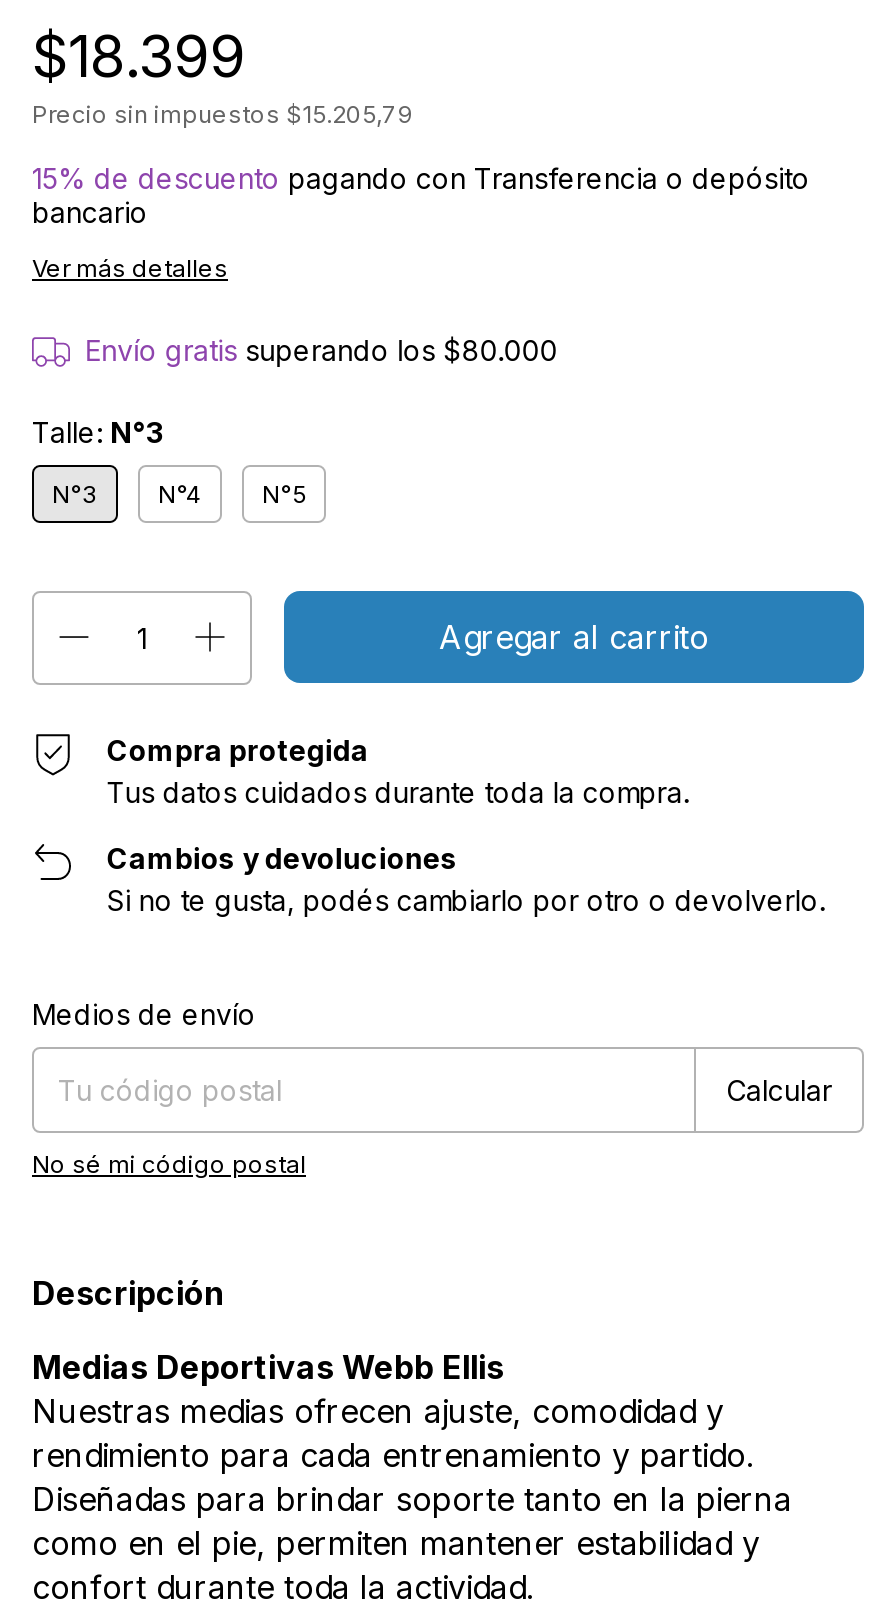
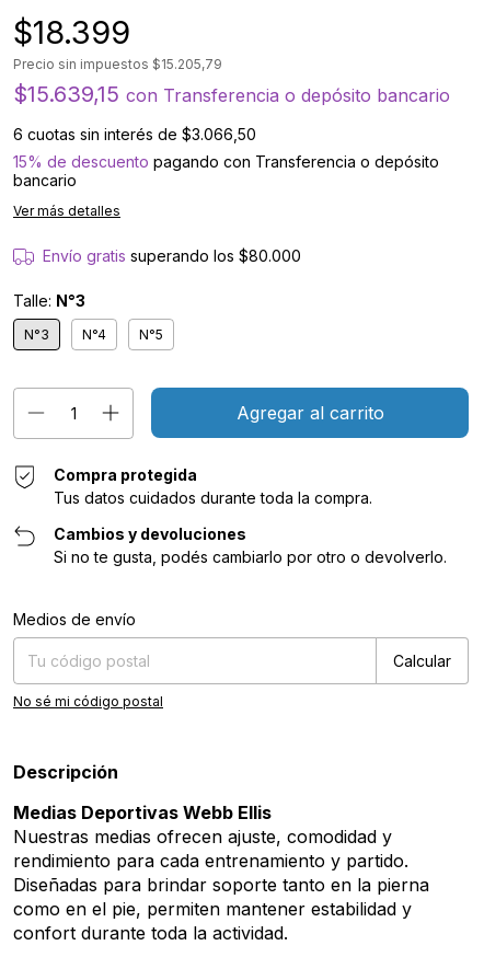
none -> [13,81,450,144] $15.639,15 con Transferencia o depósito bancario | 6 cuotas sin interés de $3.066,50

